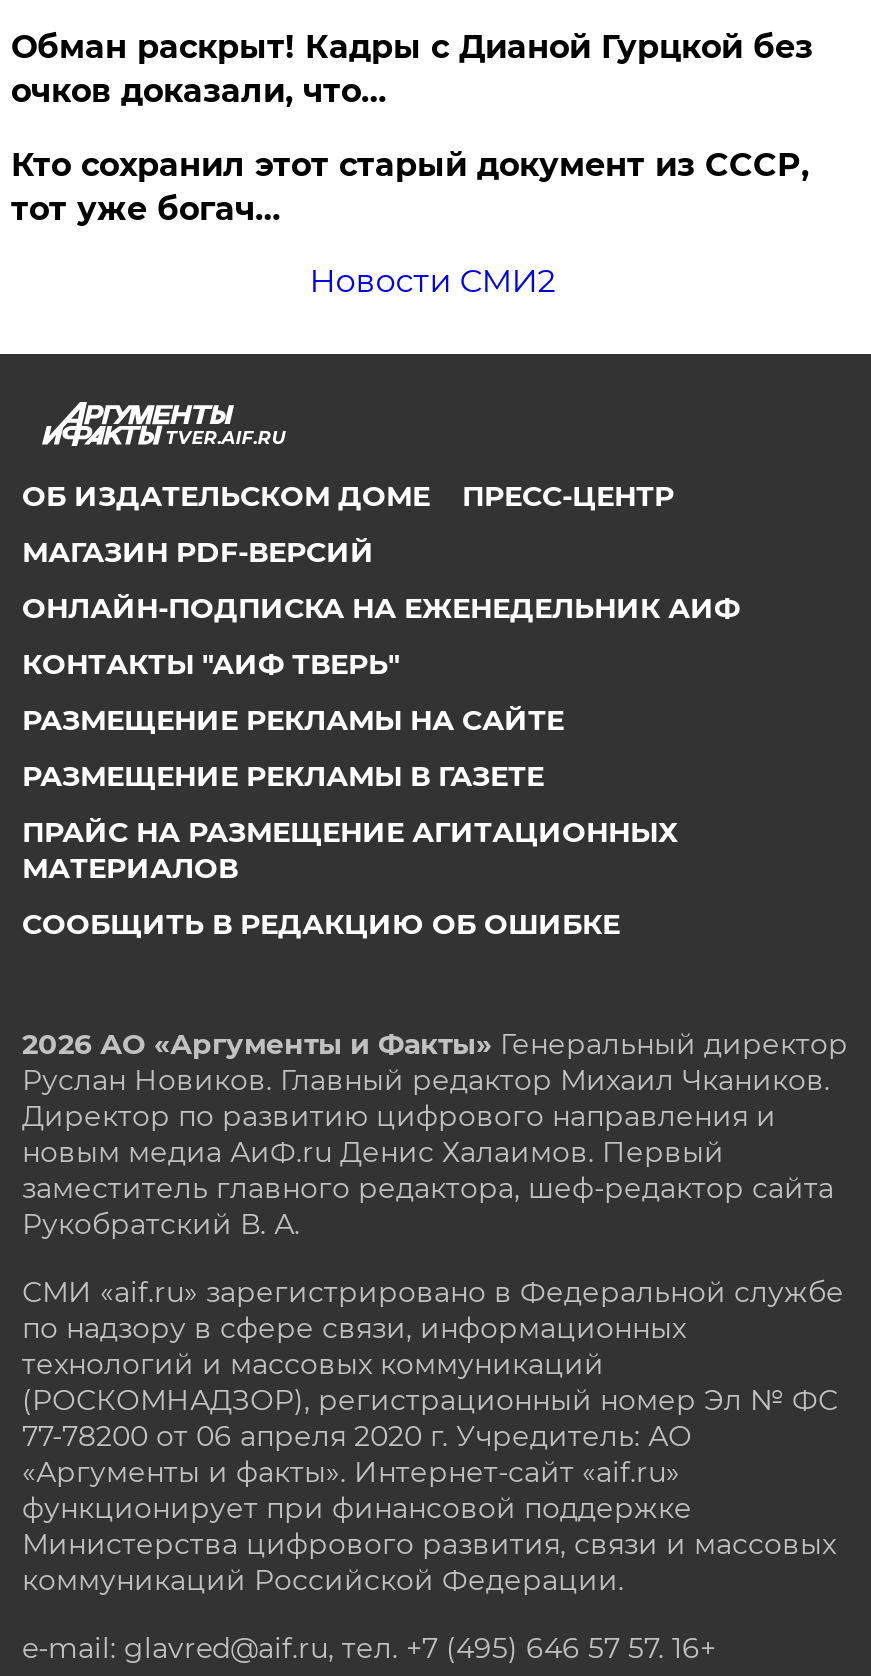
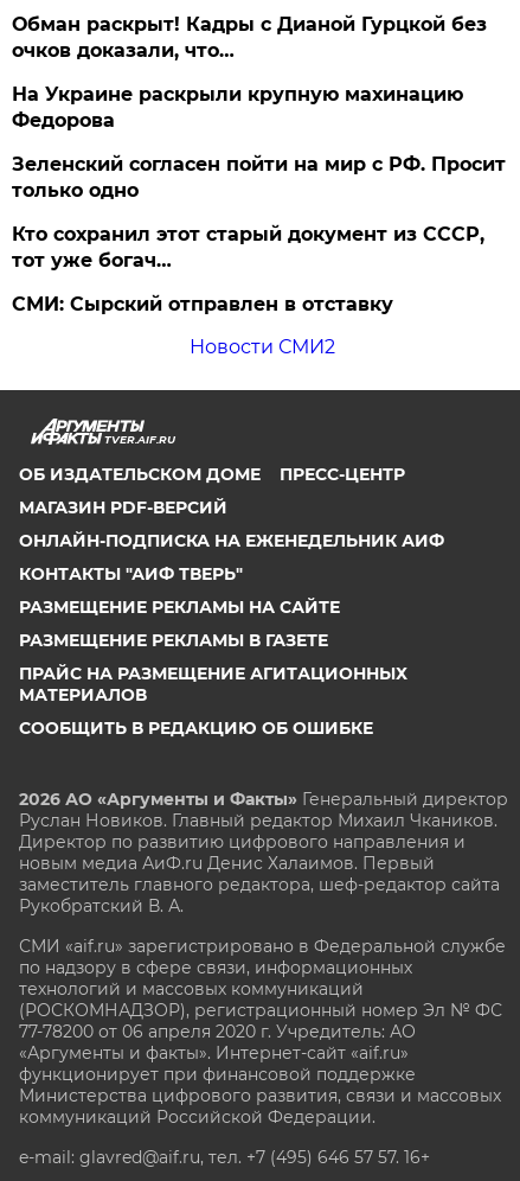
none -> [12,83,506,202] На Украине раскрыли крупную махинацию | Федорова | Зеленский согласен пойти на мир с РФ. Просит | только одно
none -> [12,293,394,316] СМИ: Сырский отправлен в отставку

